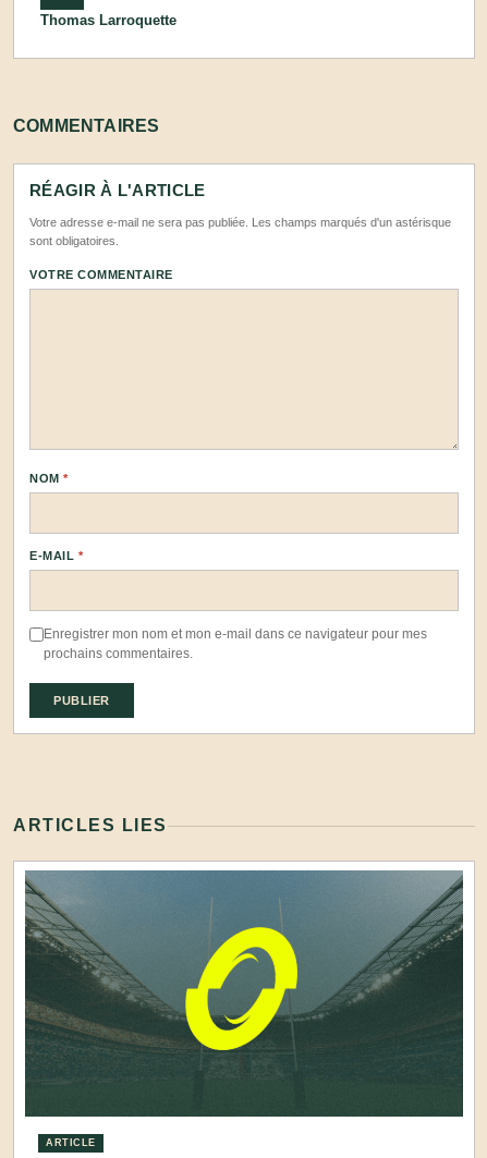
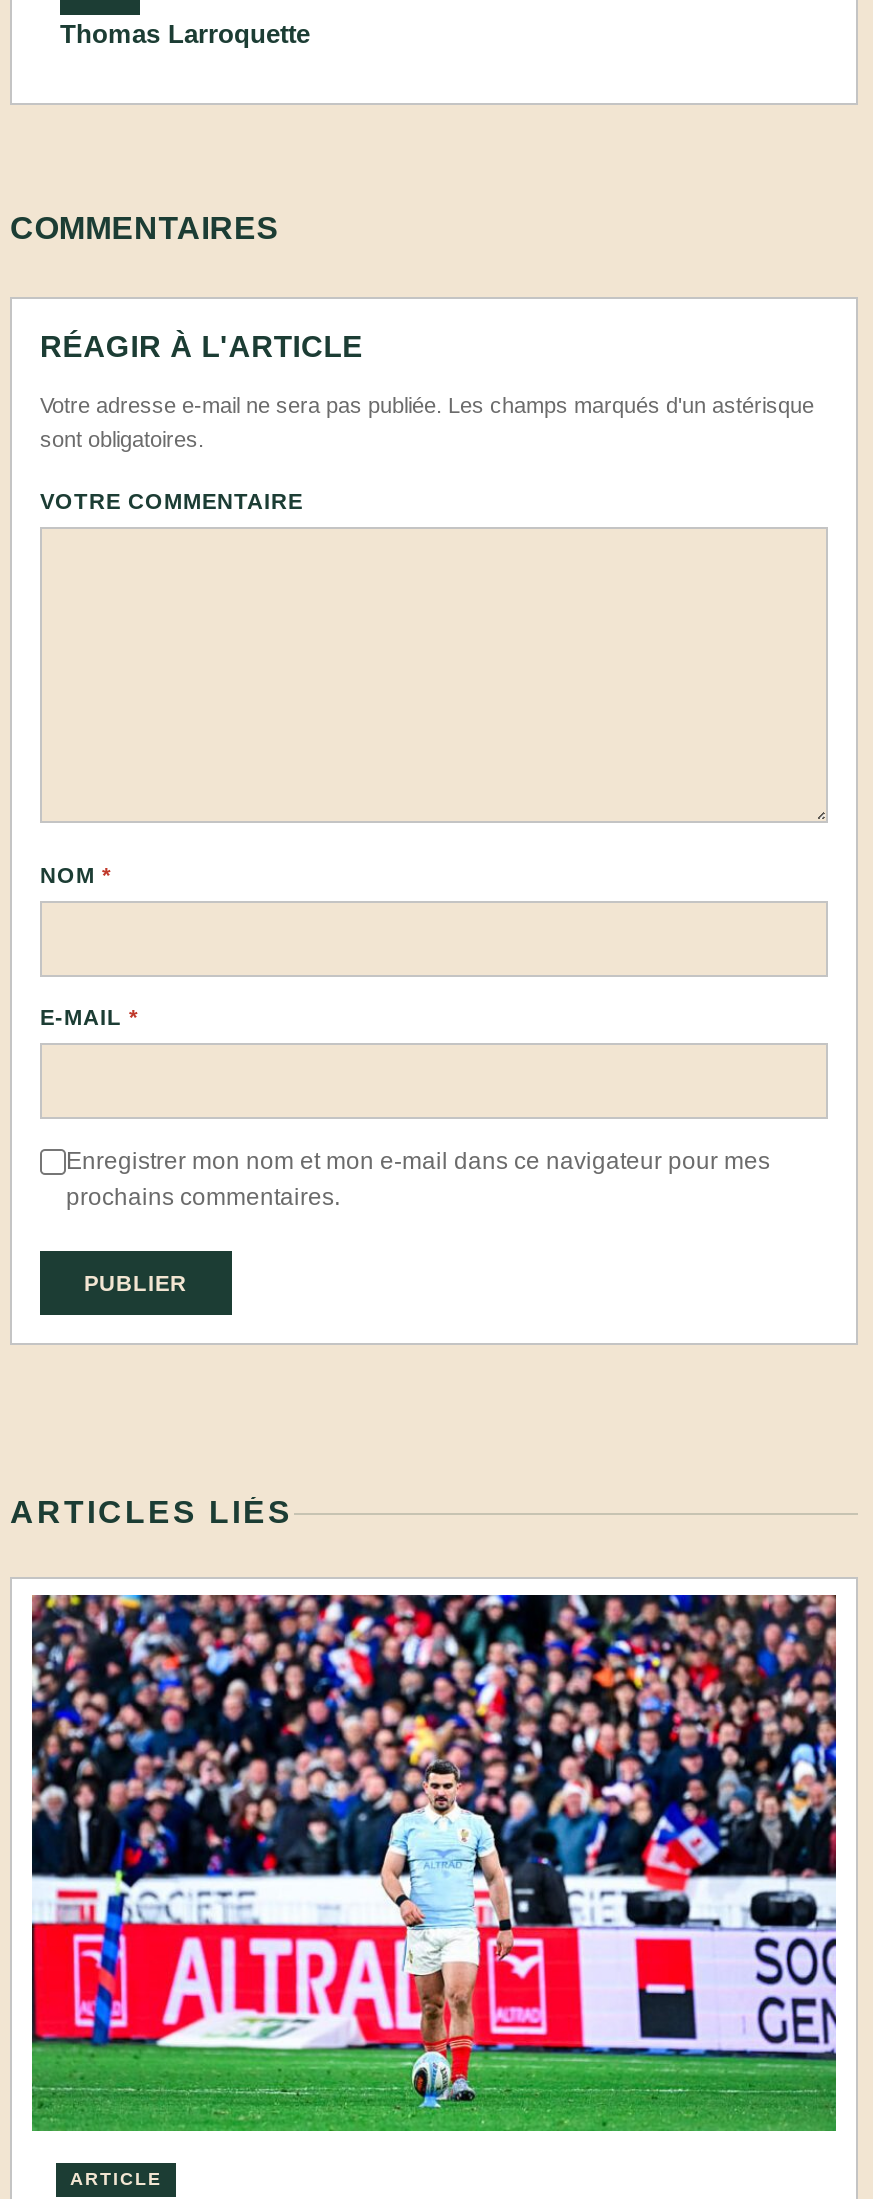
[24,869,464,1118] [image] -> [30,1593,838,2133] [image]

